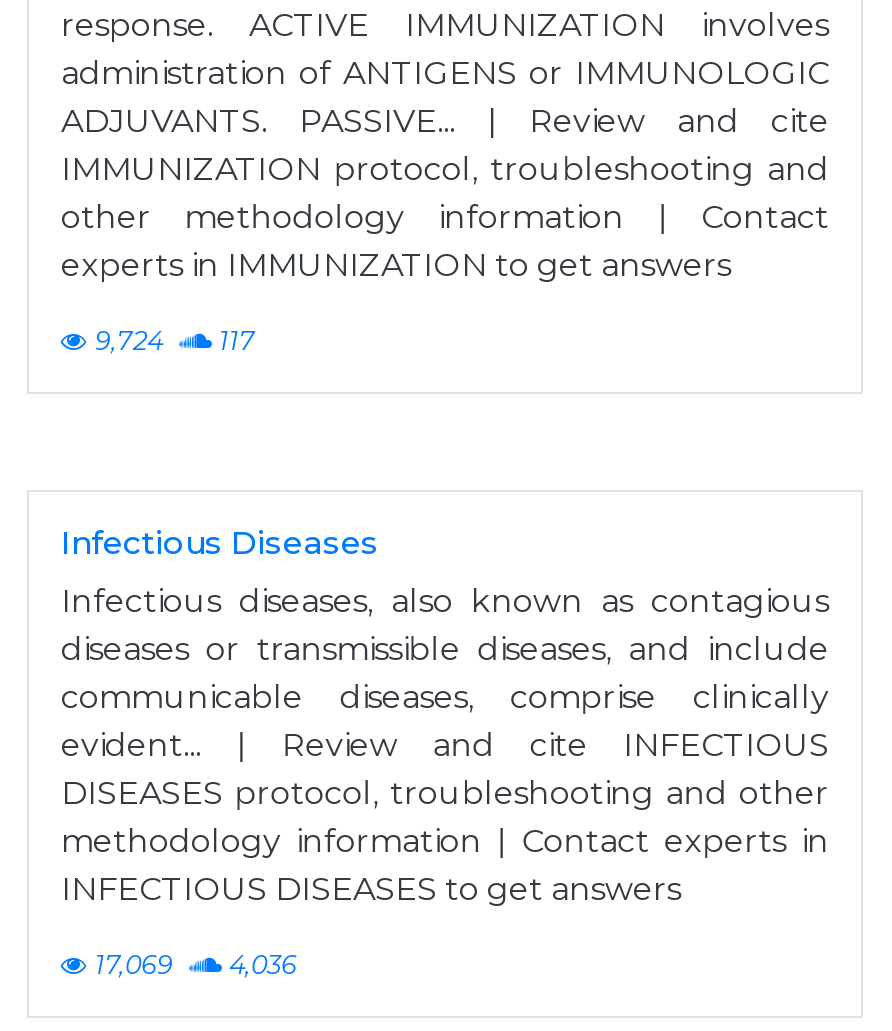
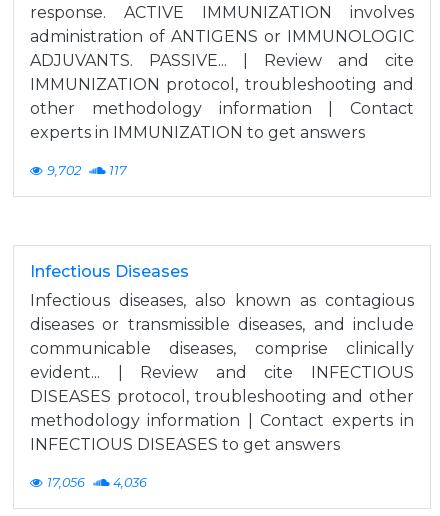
[95,325,255,355] 9,724 117 -> [47,163,127,178] 9,702 117
[95,949,297,979] 17,069 4,036 -> [47,475,147,490] 17,056 4,036

